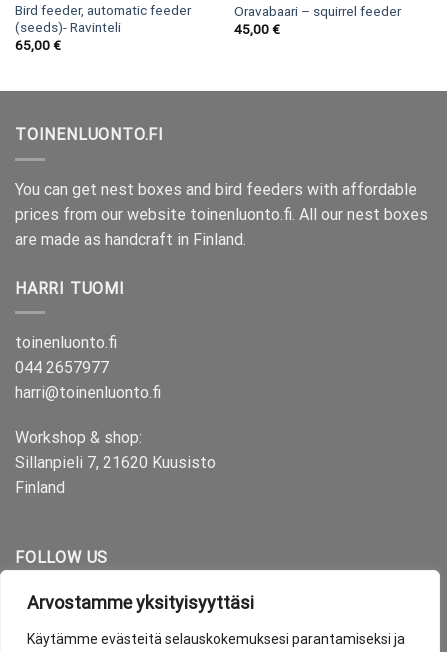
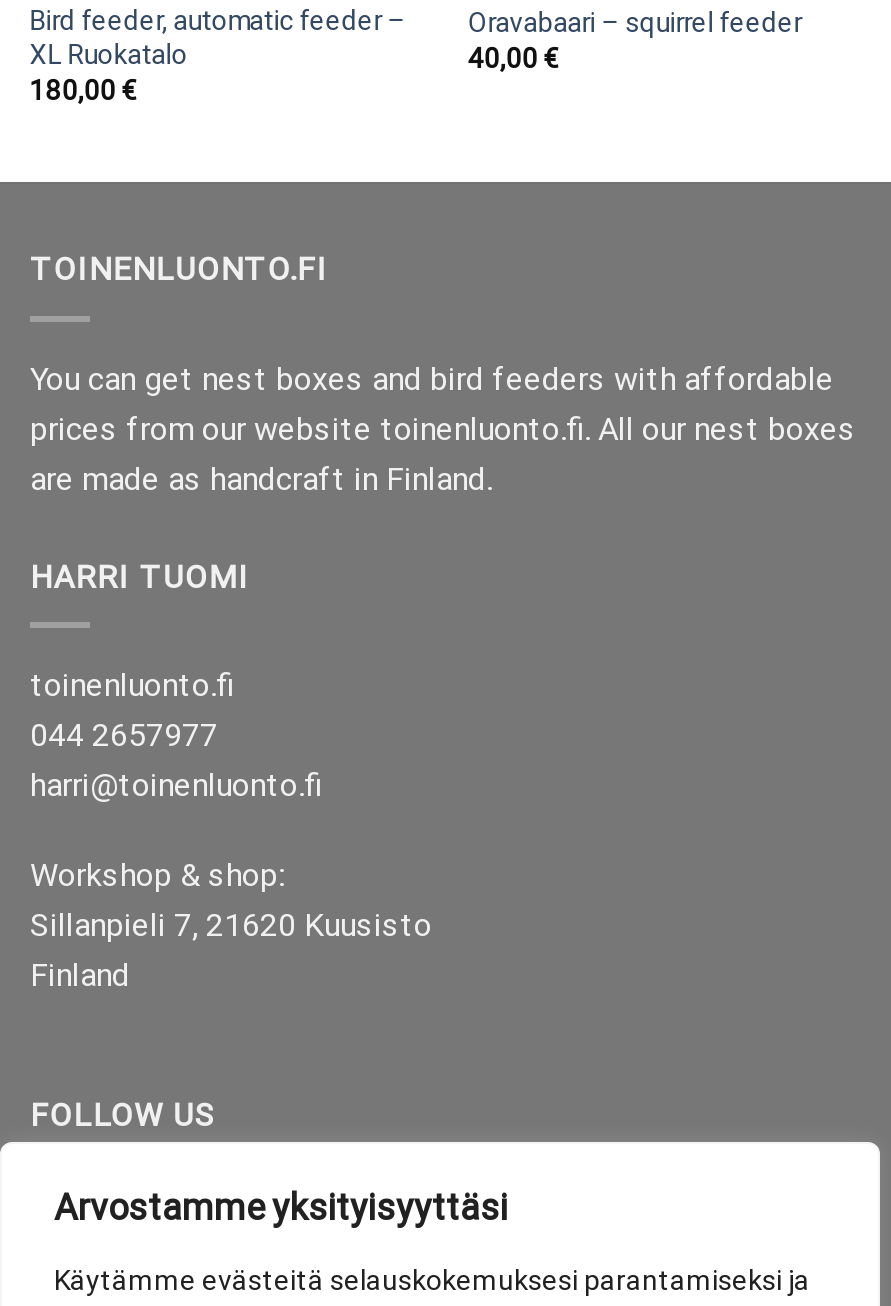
[15,2,191,53] Bird feeder, automatic feeder | (seeds)- Ravinteli | 65,00 € -> [30,4,406,107] Bird feeder, automatic feeder – | XL Ruokatalo | 180,00 €
[234,21,280,37] 45,00 € -> [468,42,560,74] 40,00 €

